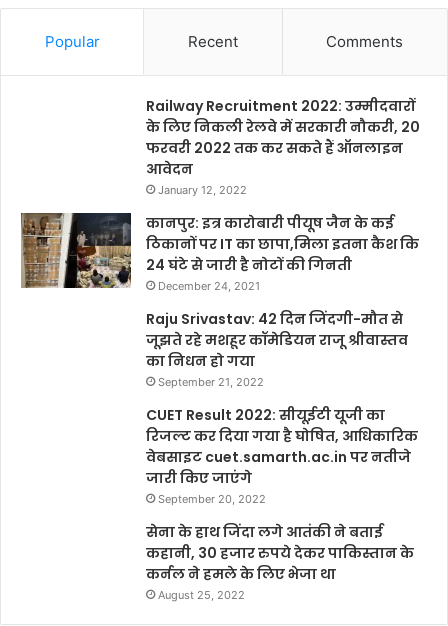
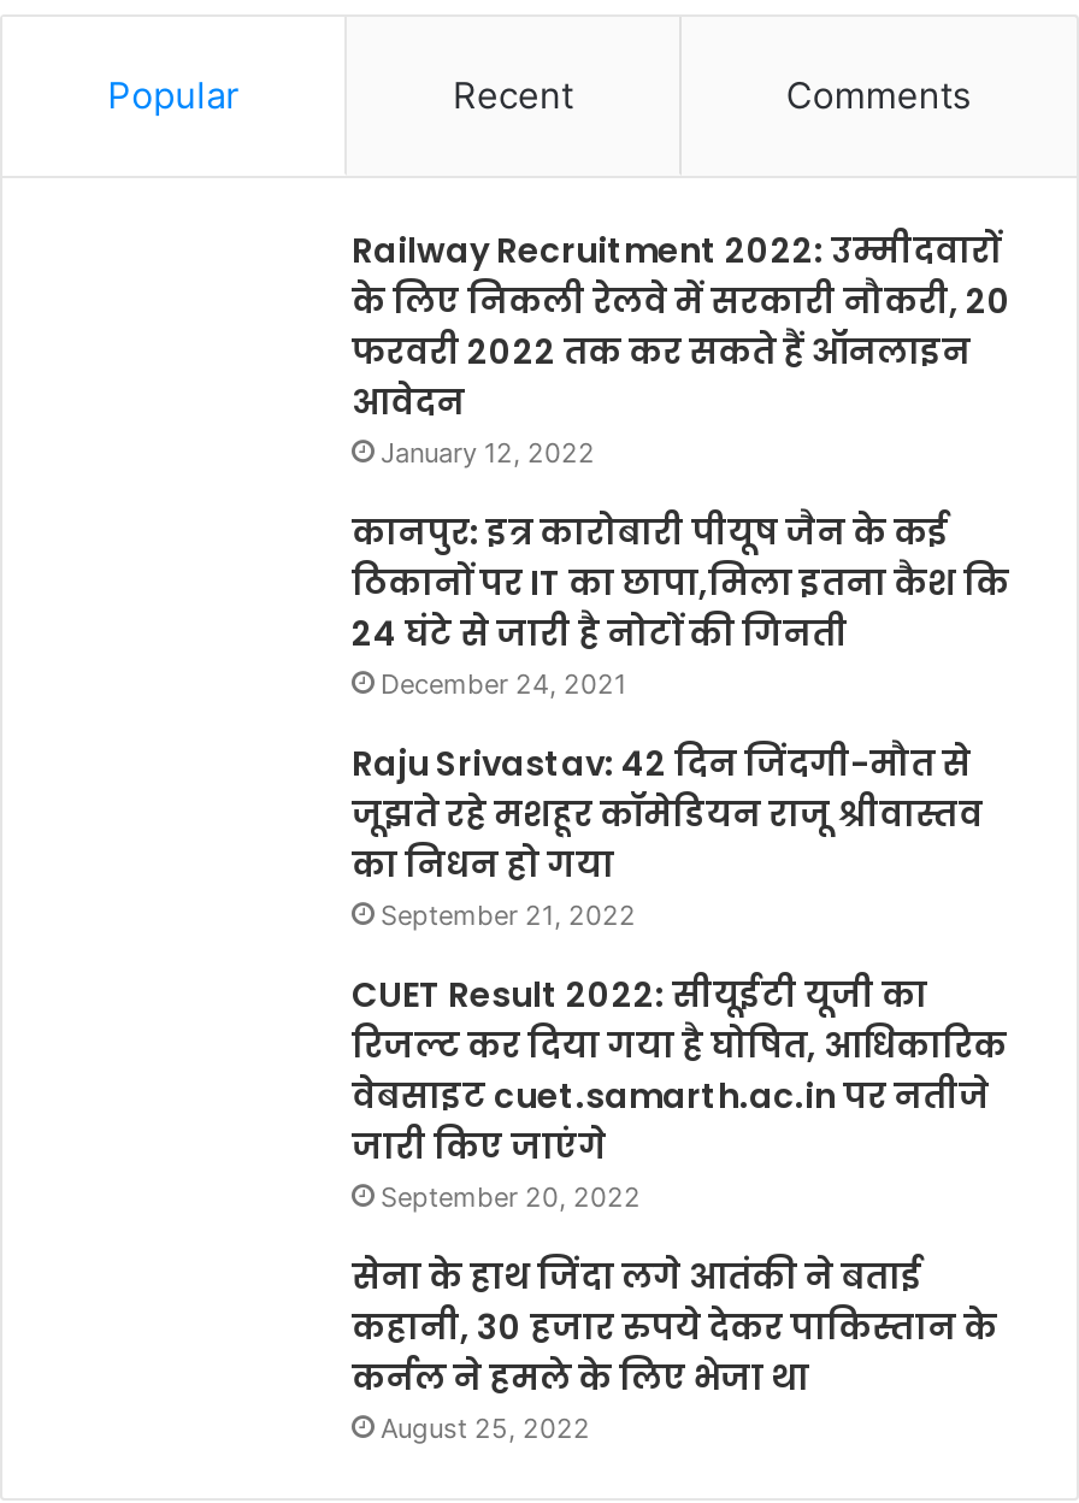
[20,212,132,289] [image] -> none

